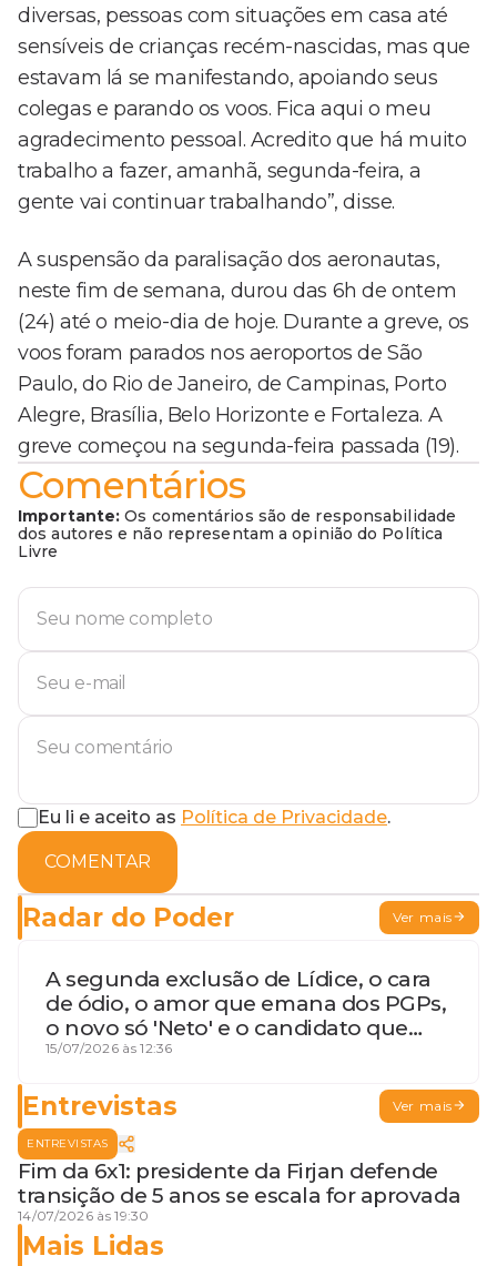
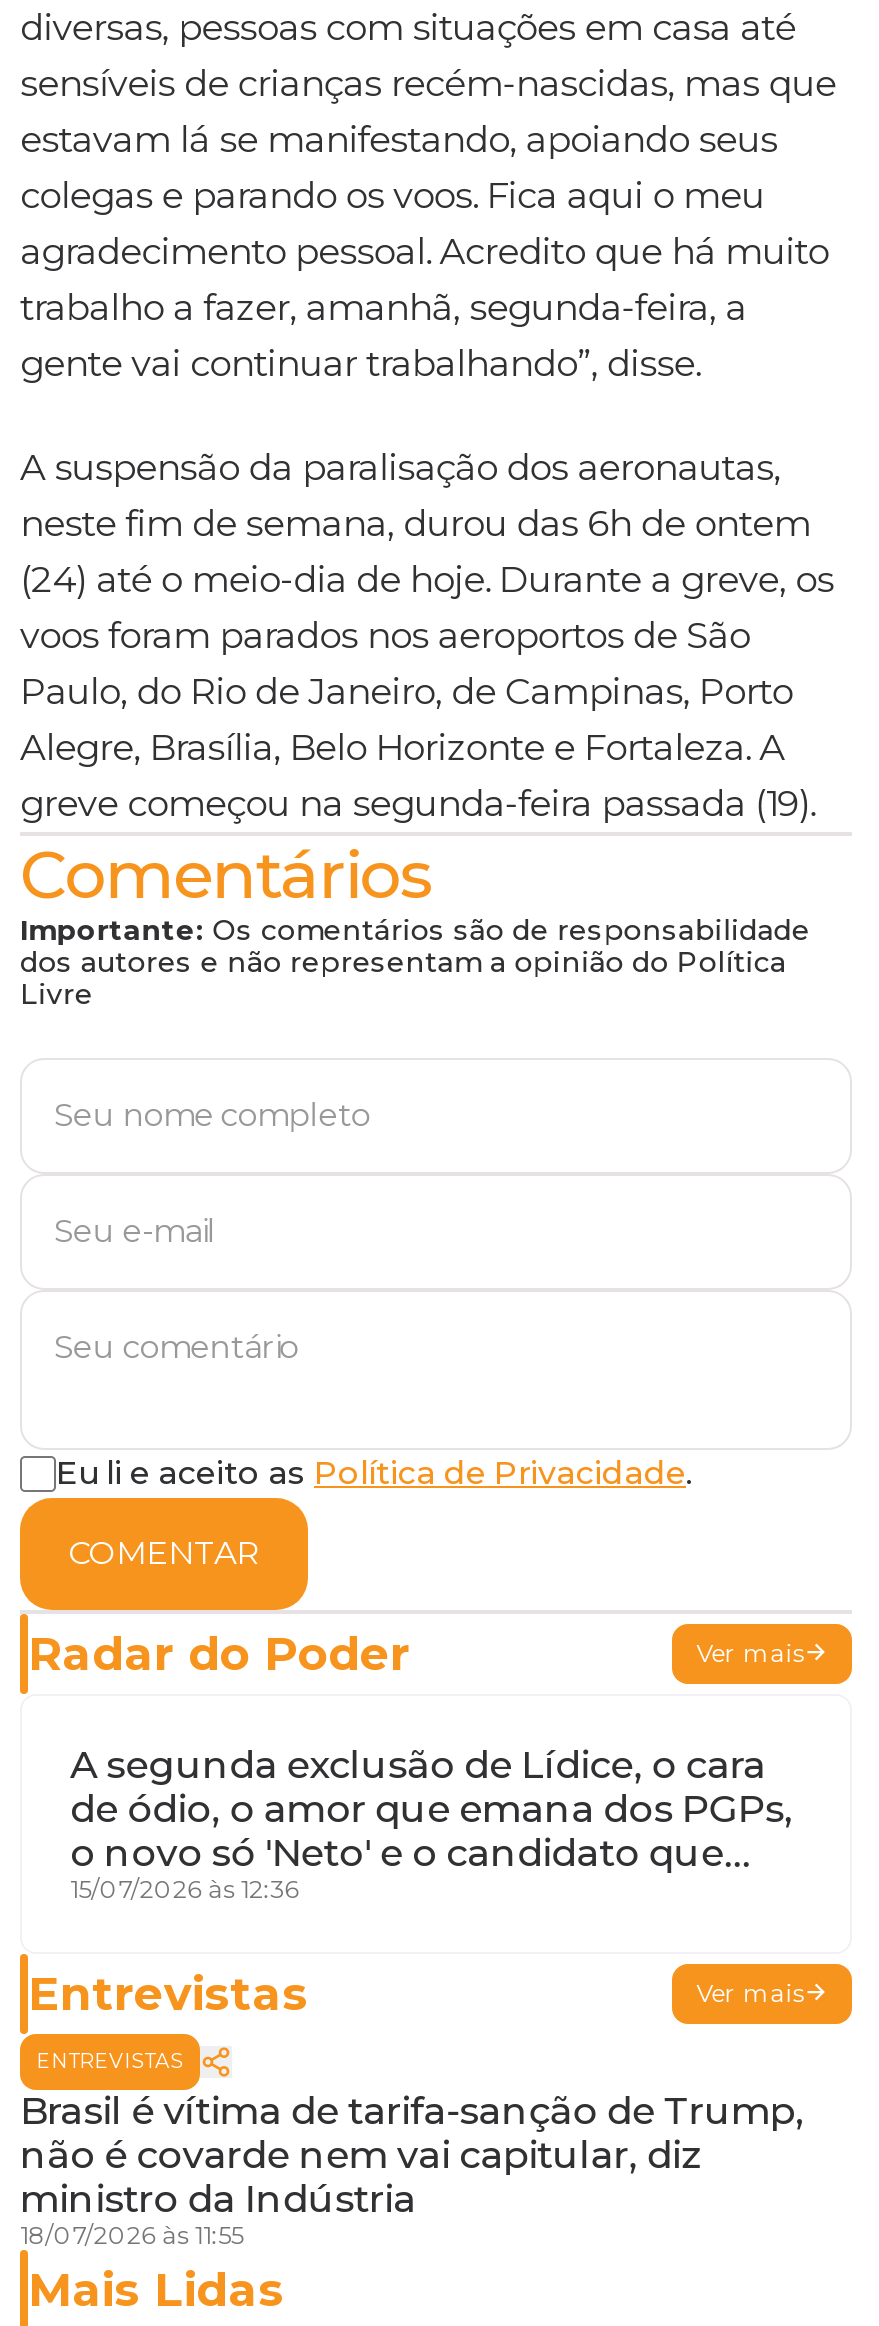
[18,1159,460,1224] Fim da 6x1: presidente da Firjan defende | transição de 5 anos se escala for aprovada | 14/07/2026 às 19:30 -> [20,2089,804,2251] Brasil é vítima de tarifa-sanção de Trump, | não é covarde nem vai capitular, diz | ministro da Indústria | 18/07/2026 às 11:55

